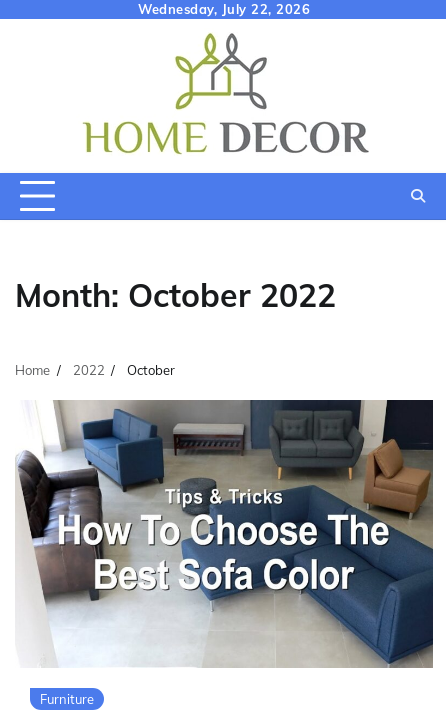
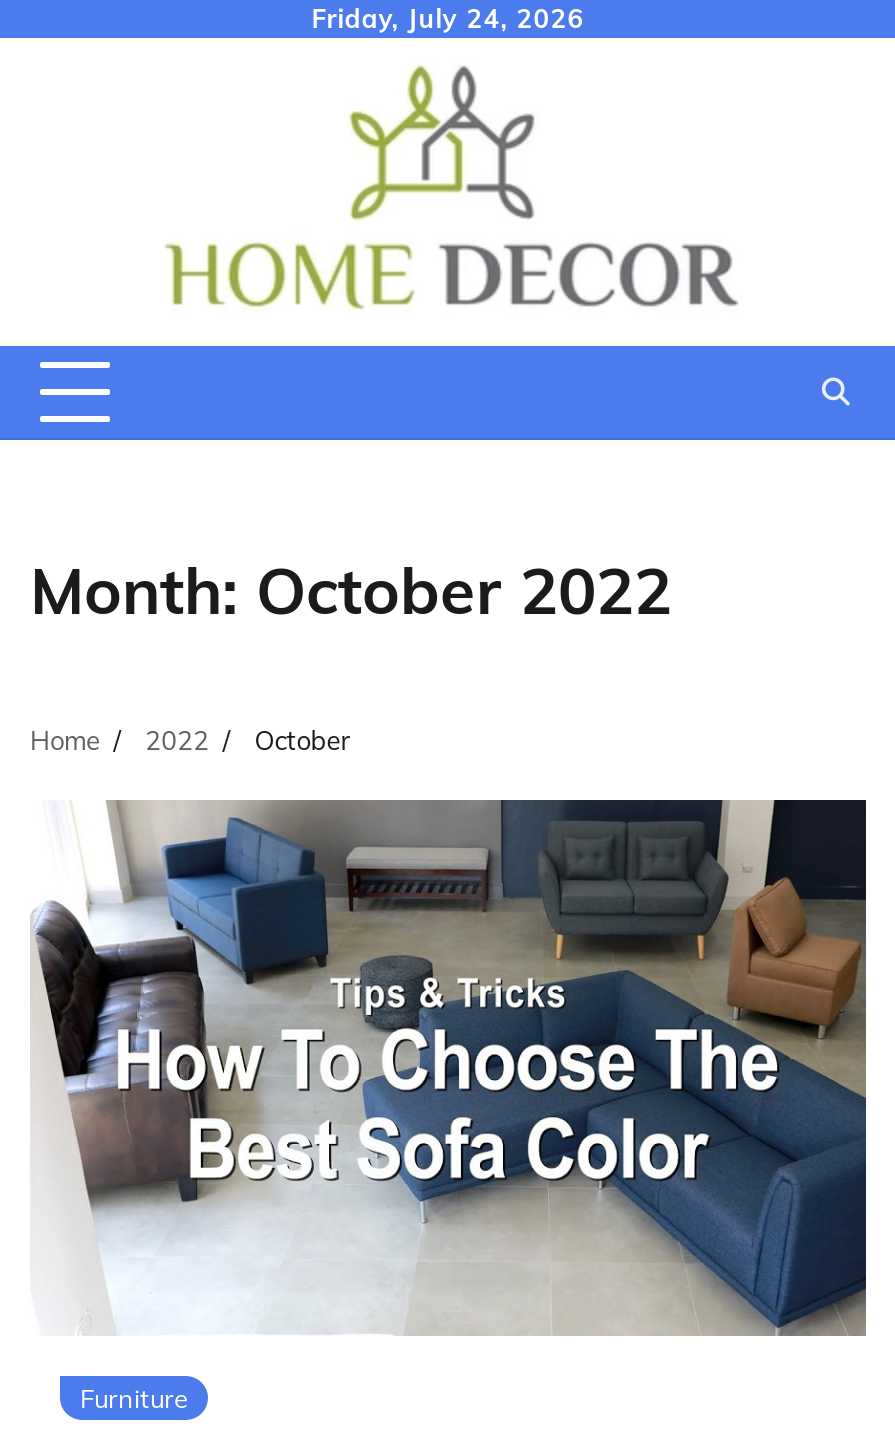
[138,1,310,17] Wednesday, July 22, 2026 -> [312,2,584,34] Friday, July 24, 2026

